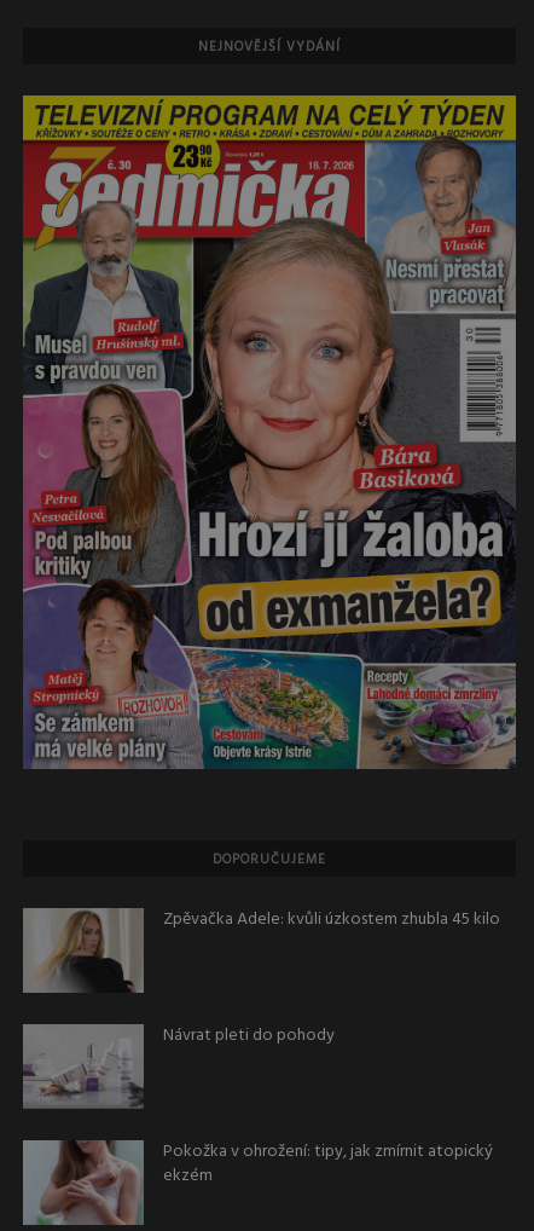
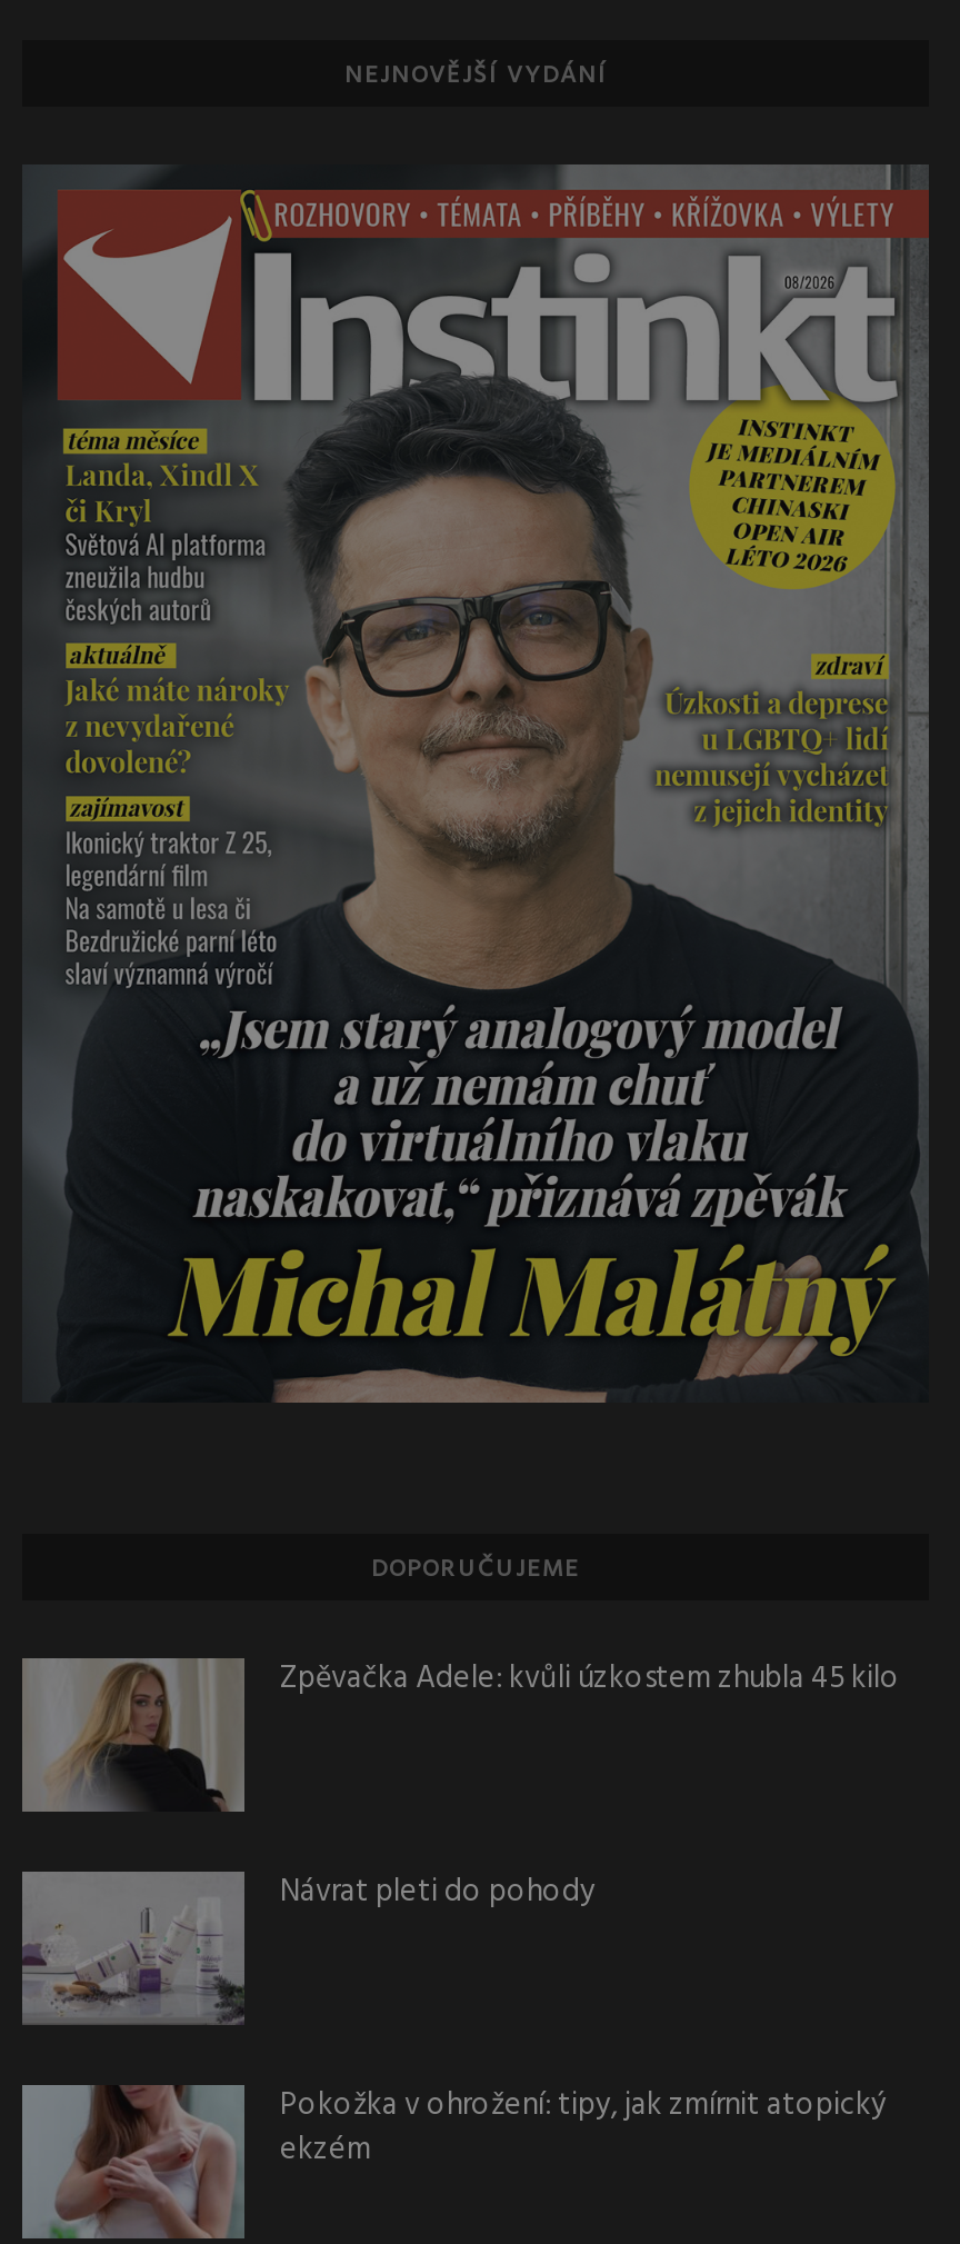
[22,94,517,770] [image] -> [22,162,931,1405] [image]

